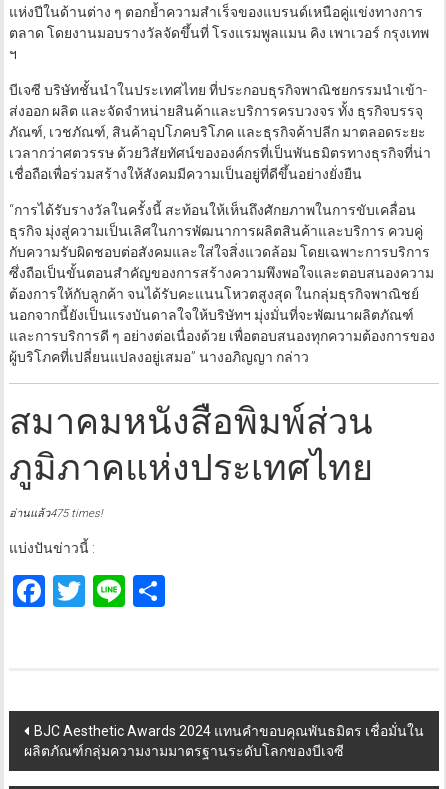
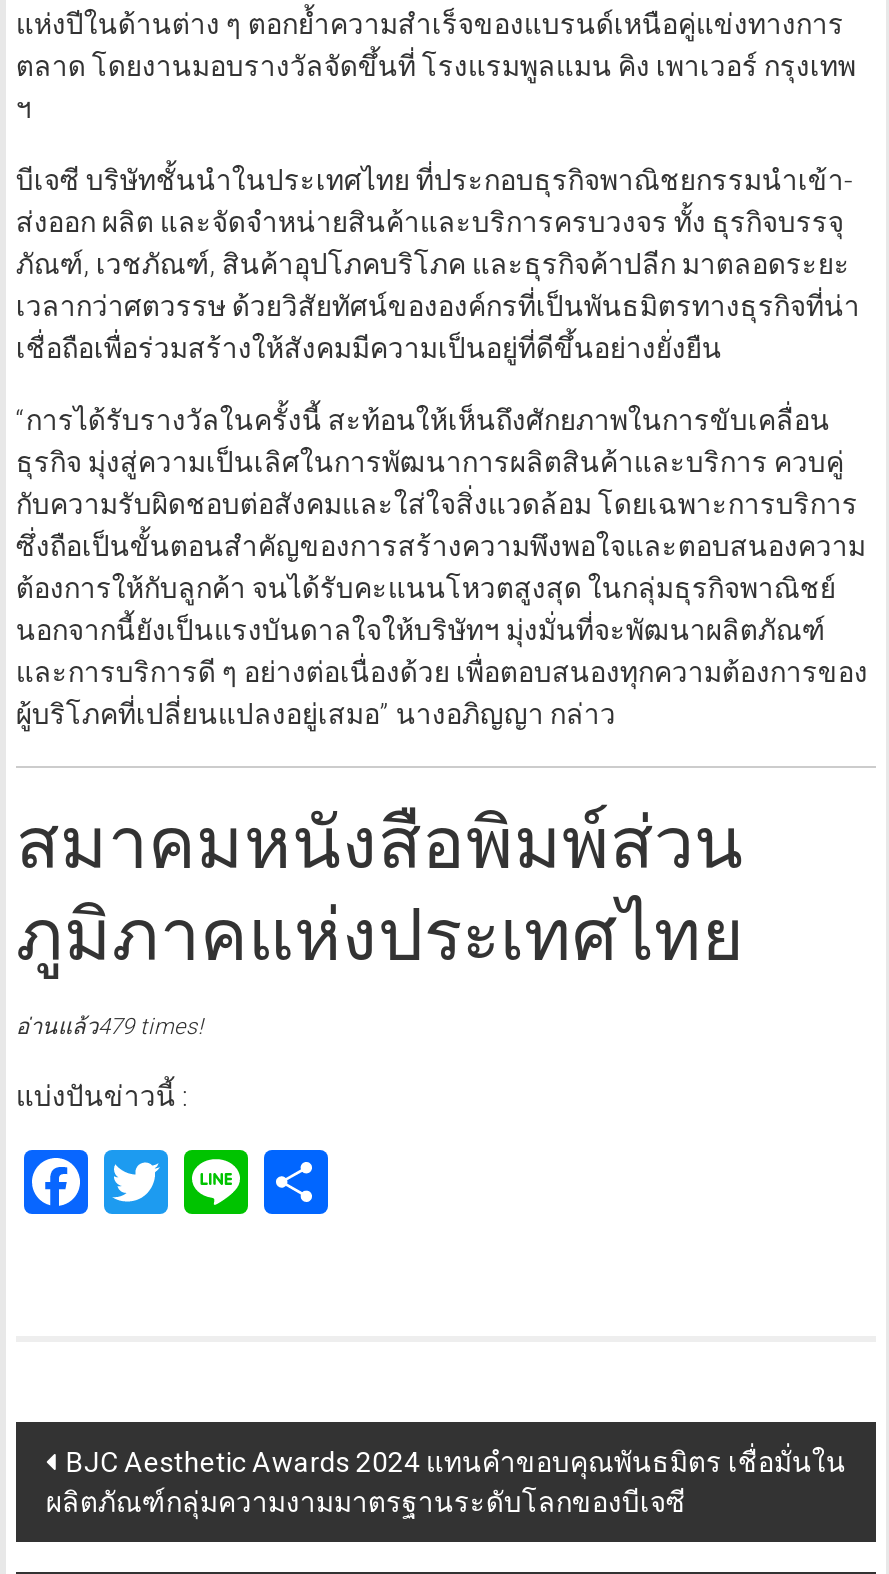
[9,507,103,520] อ่านแล้ว475 times! -> [16,1014,204,1040] อ่านแล้ว479 times!

